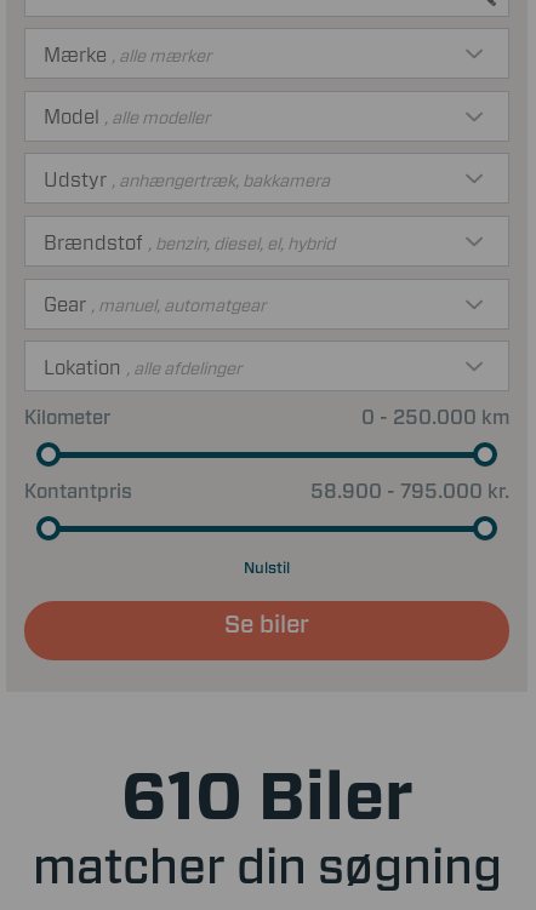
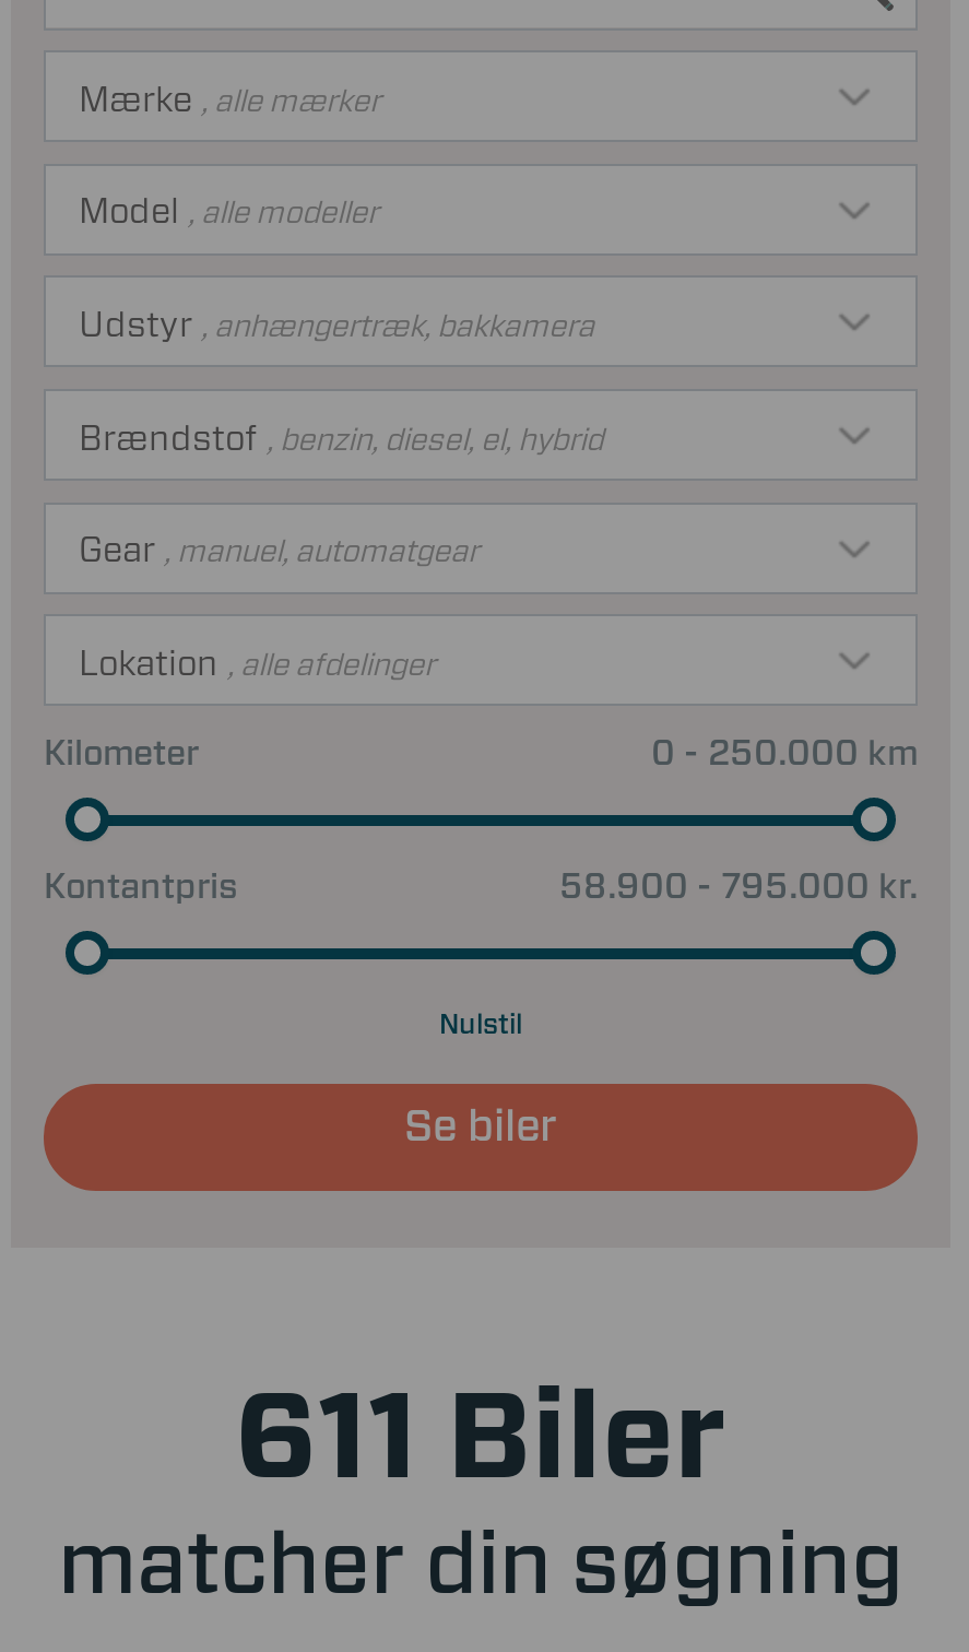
[121,766,413,833] 610 Biler -> [235,1381,726,1501] 611 Biler

